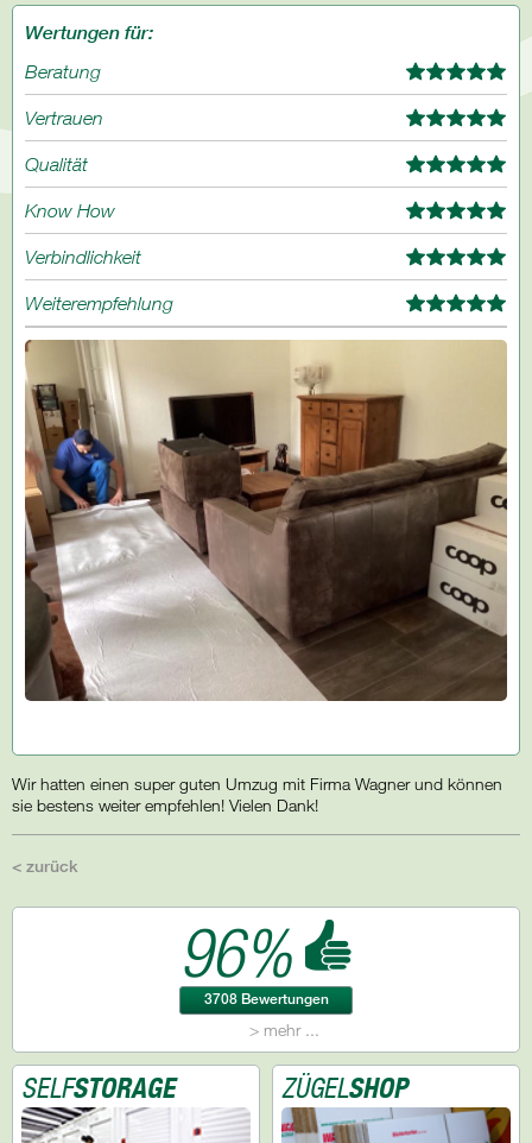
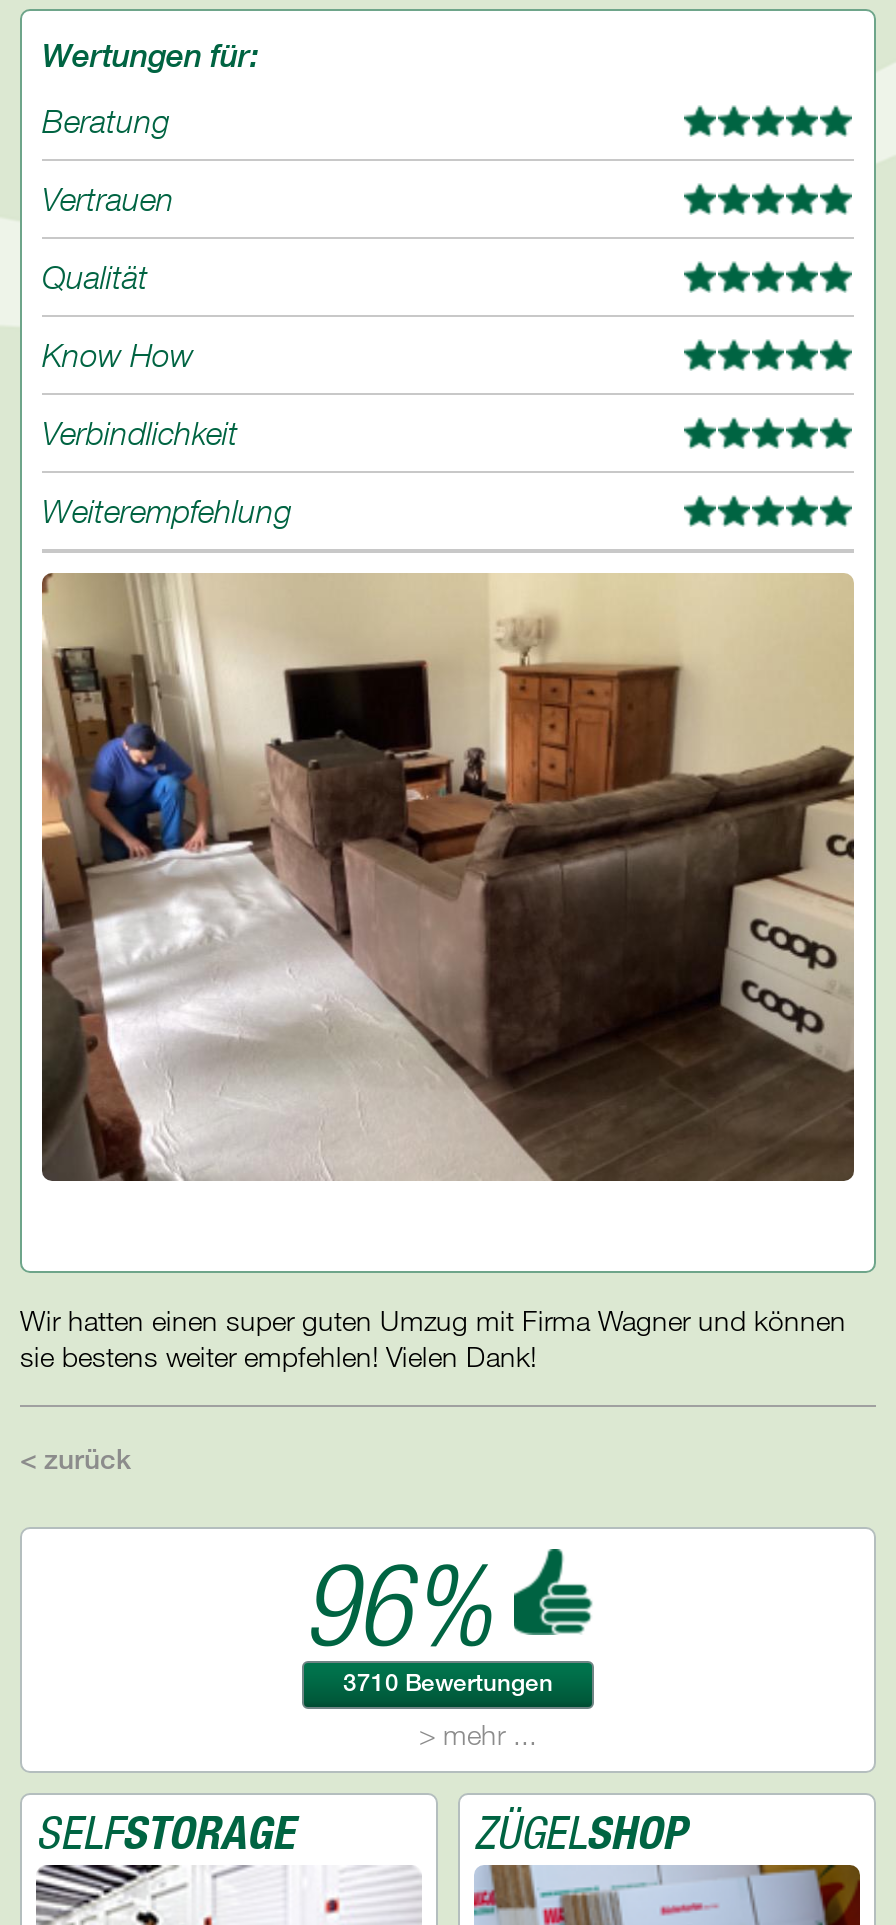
[204,990,328,1008] 3708 Bewertungen -> [343,1668,553,1698] 3710 Bewertungen

